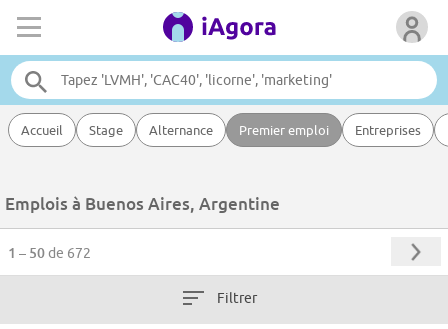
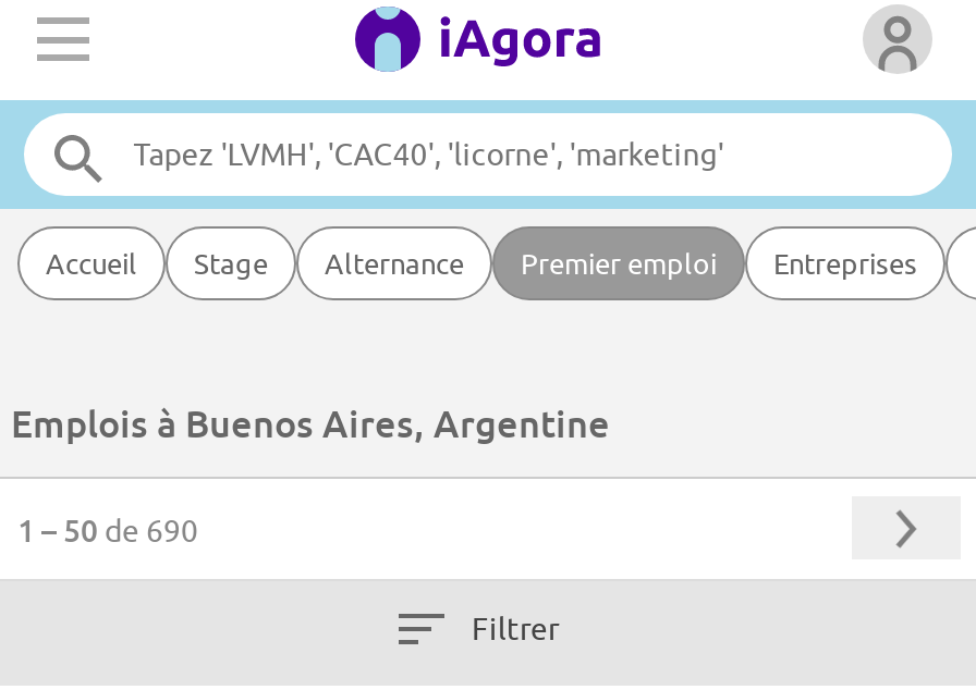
[8,244,91,261] 1 – 50 de 672 -> [17,512,198,549] 1 – 50 de 690

